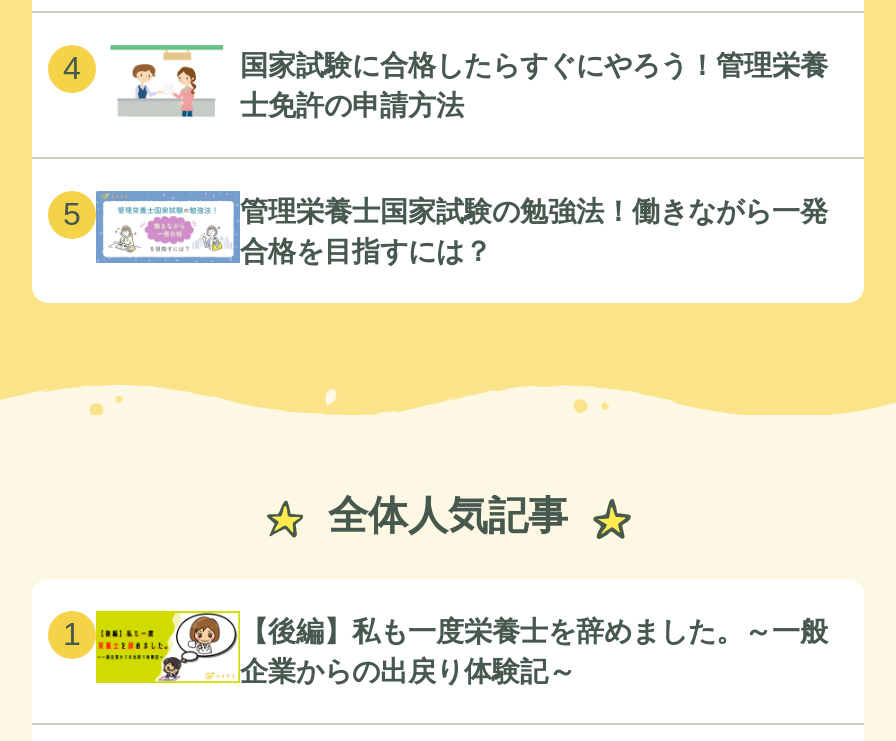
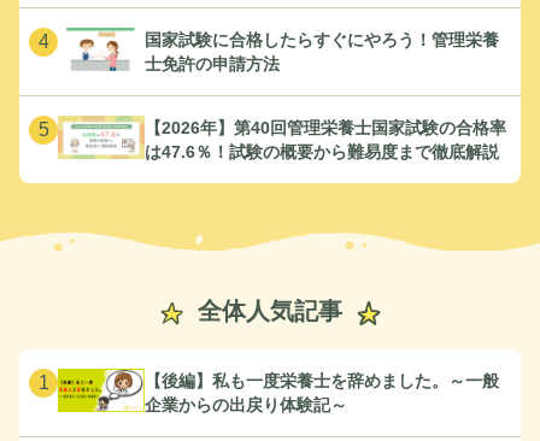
[94,189,828,267] [image] | 管理栄養士国家試験の勉強法！働きながら一発 | 合格を目指すには？ -> [57,114,506,161] [image] | 【2026年】第40回管理栄養士国家試験の合格率 | は47.6％！試験の概要から難易度まで徹底解説

